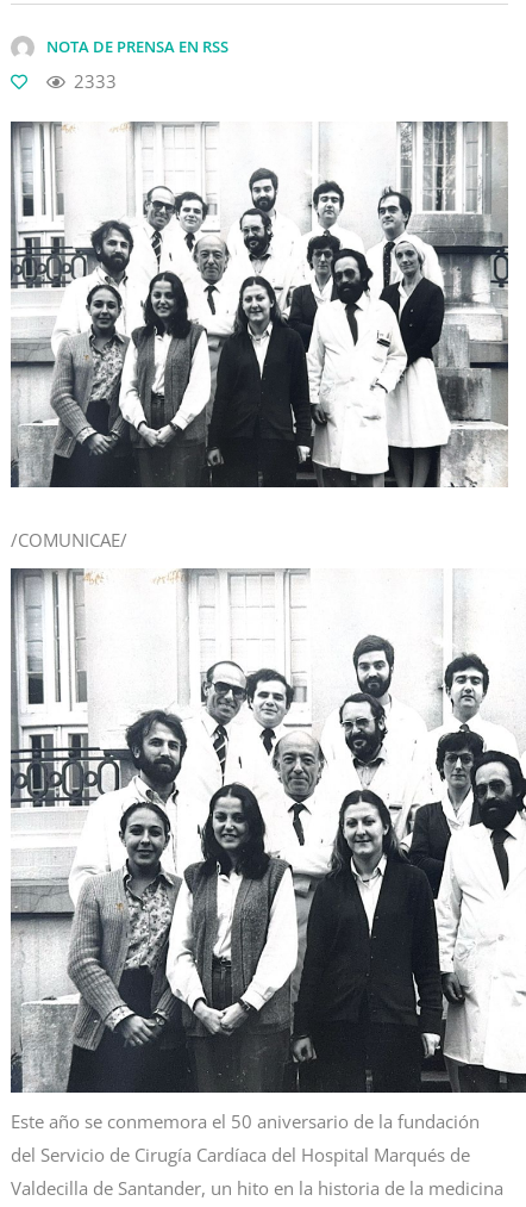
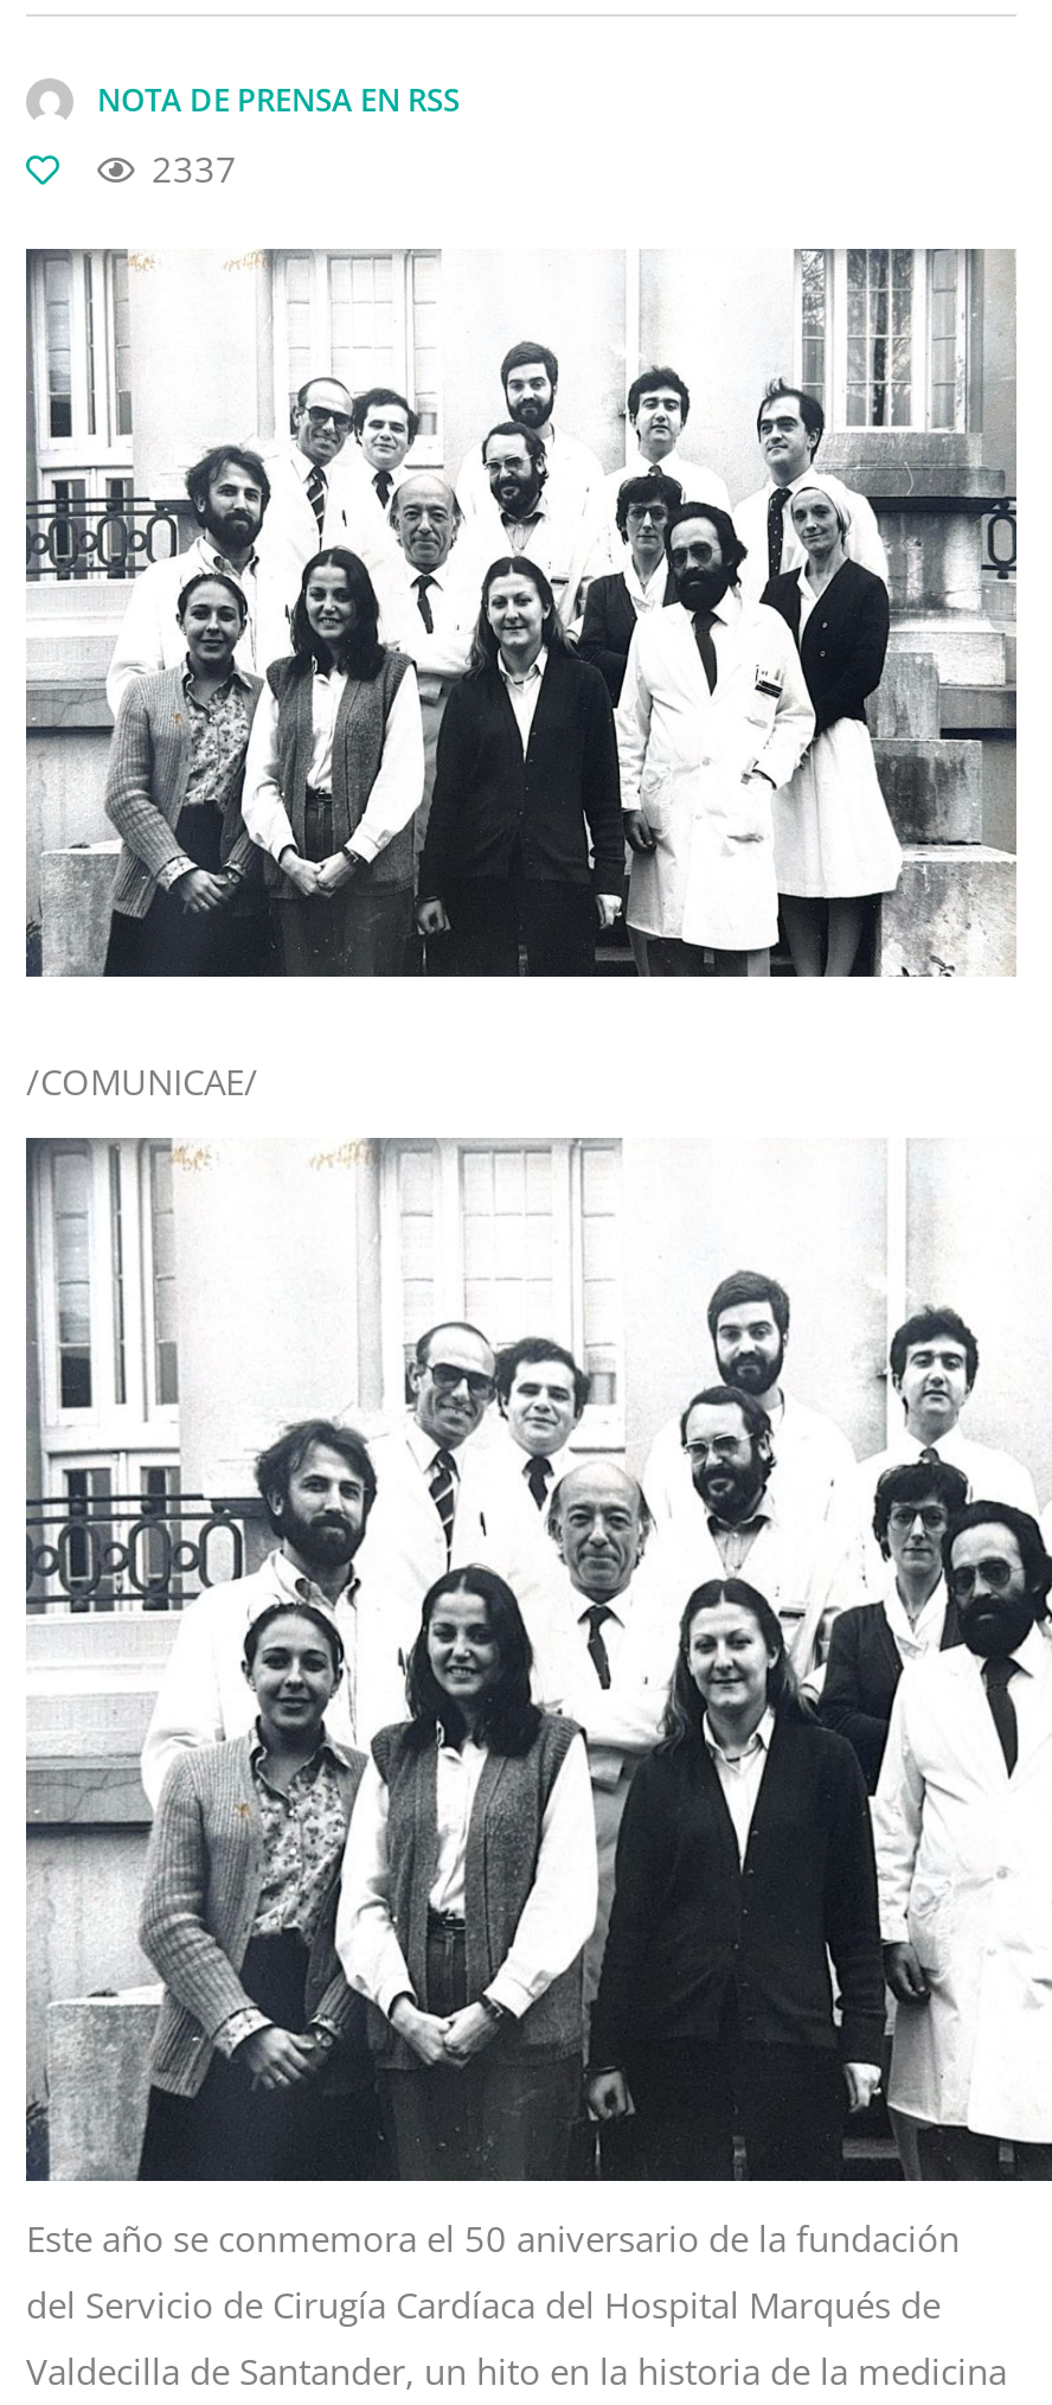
[74,69,117,93] 2333 -> [152,145,237,192] 2337

